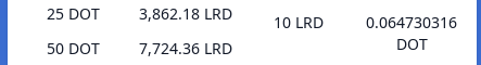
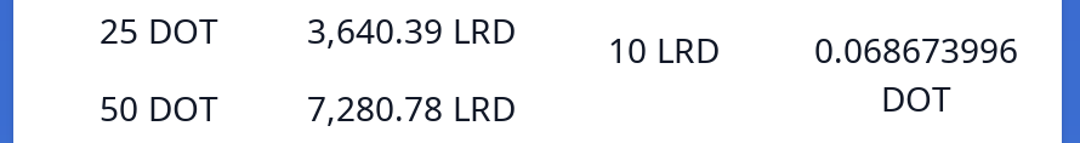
[46,3,324,33] 25 DOT 3,862.18 LRD 10 LRD -> [100,8,720,73] 25 DOT 3,640.39 LRD 10 LRD
[366,12,457,33] 0.064730316 -> [814,27,1018,73] 0.068673996
[46,38,232,59] 50 DOT 7,724.36 LRD -> [100,85,516,131] 50 DOT 7,280.78 LRD

